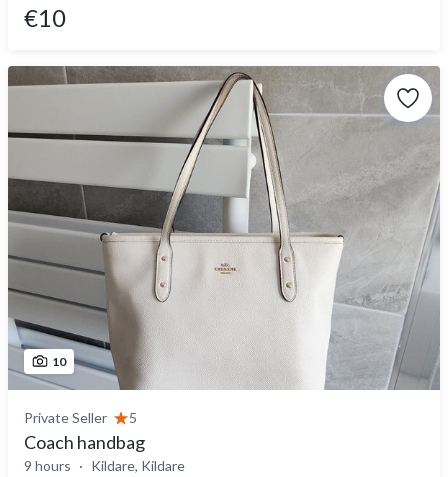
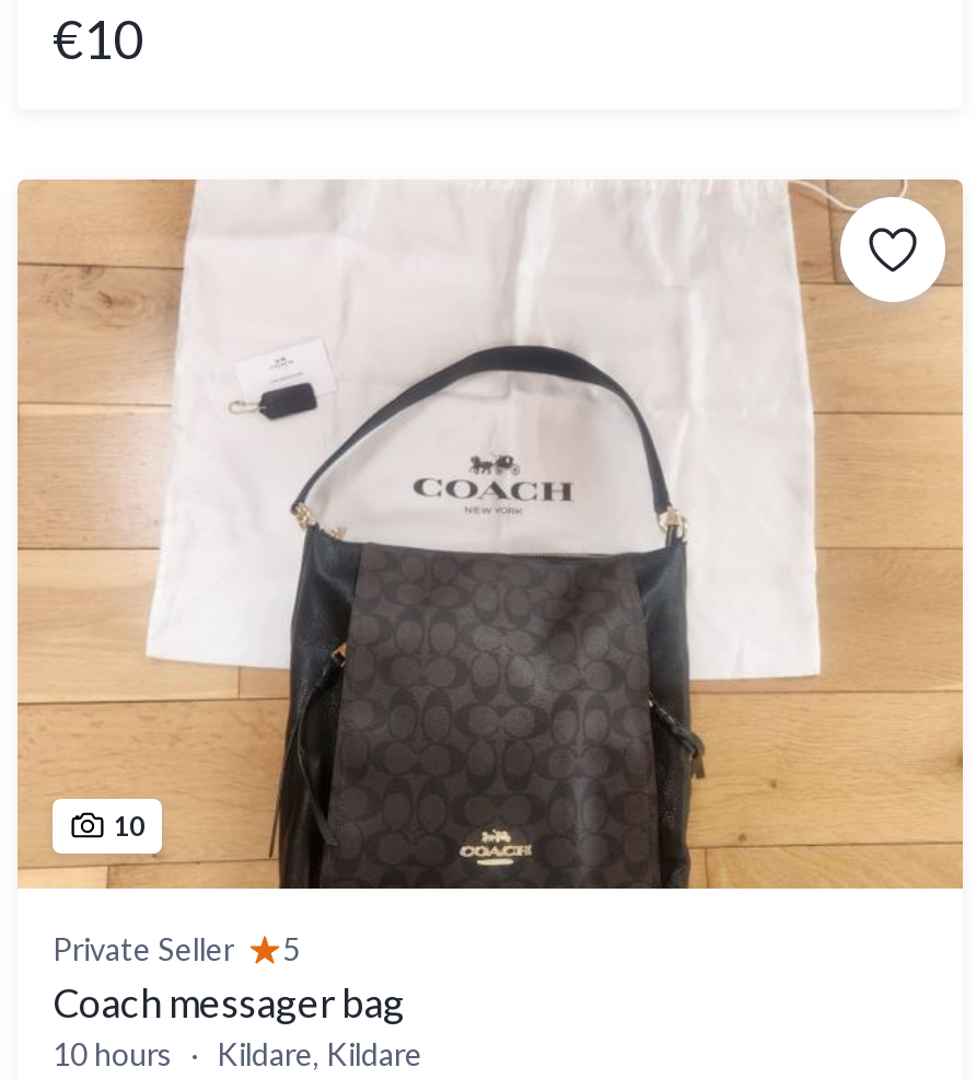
[7,65,441,474] [image] | Coach handbag | 9 hours -> [15,177,963,1072] [image] | Coach messager bag | 10 hours

